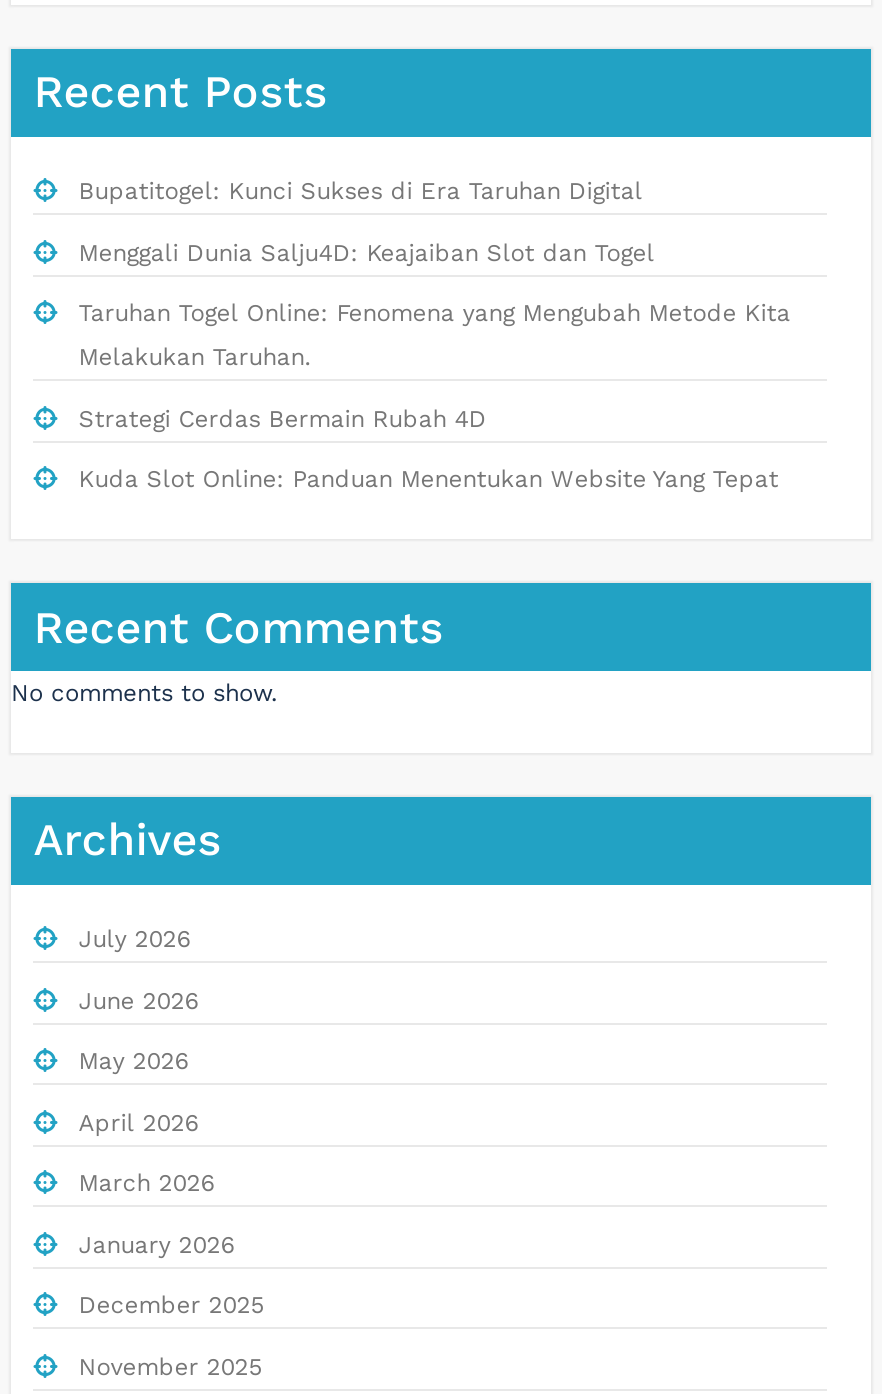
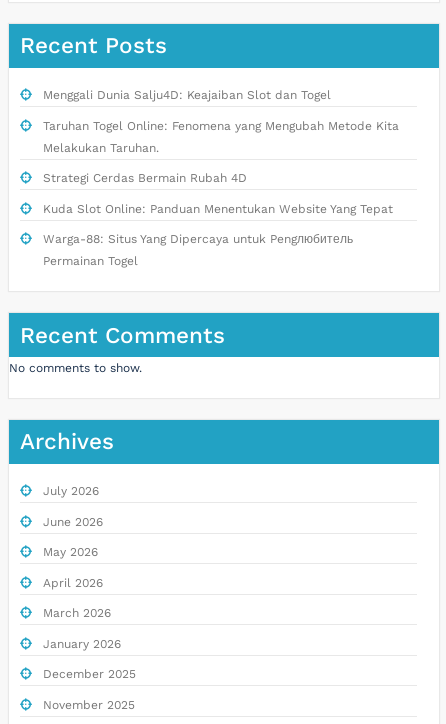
[79,177,643,205] Bupatitogel: Kunci Sukses di Era Taruhan Digital -> none
moved [79,238,791,493] -> [43,88,399,216]: Menggali Dunia Salju4D: Keajaiban Slot dan Togel | Taruhan Togel Online: Fenomena yang Mengubah Metode Kita | Melakukan Taruhan. | Strategi Cerdas Bermain Rubah 4D | Kuda Slot Online: Panduan Menentukan Website Yang Tepat
none -> [43,232,353,268] Warga-88: Situs Yang Dipercaya untuk Pengлюбитель | Permainan Togel

